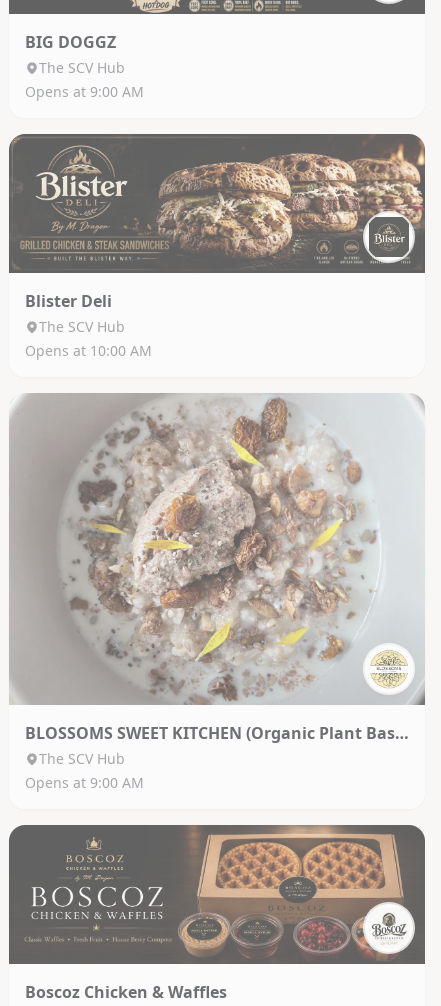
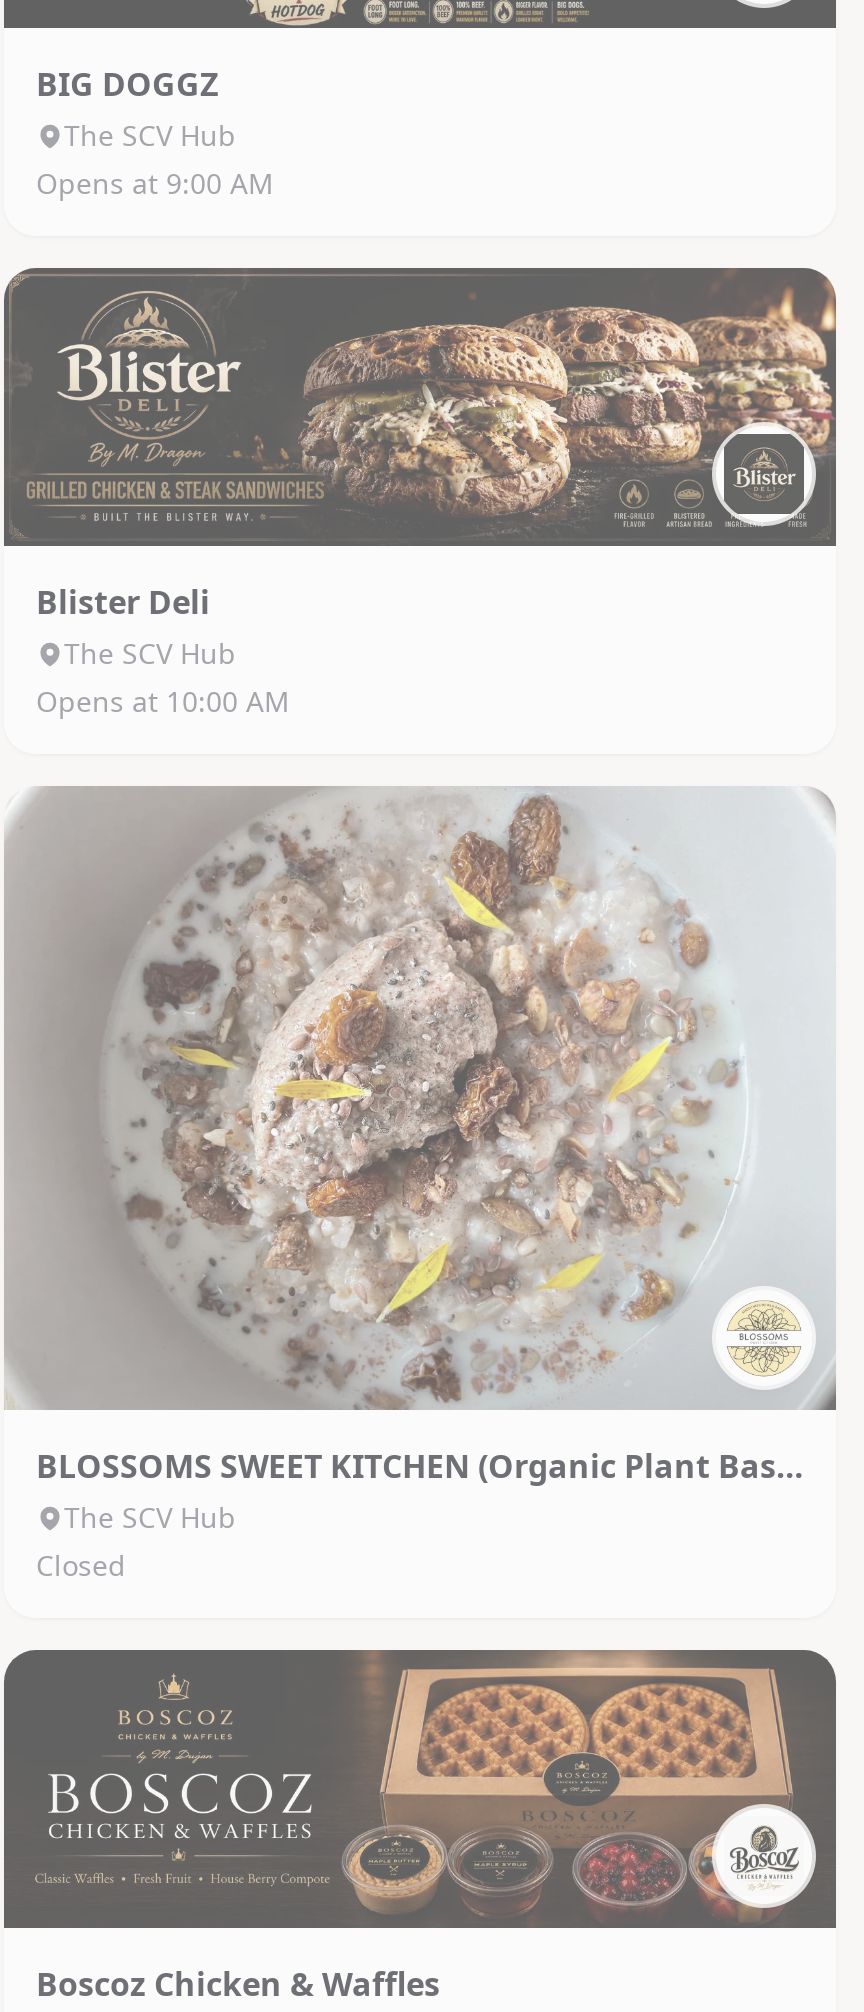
[25,773,144,792] Opens at 9:00 AM -> [36,1546,126,1584] Closed

